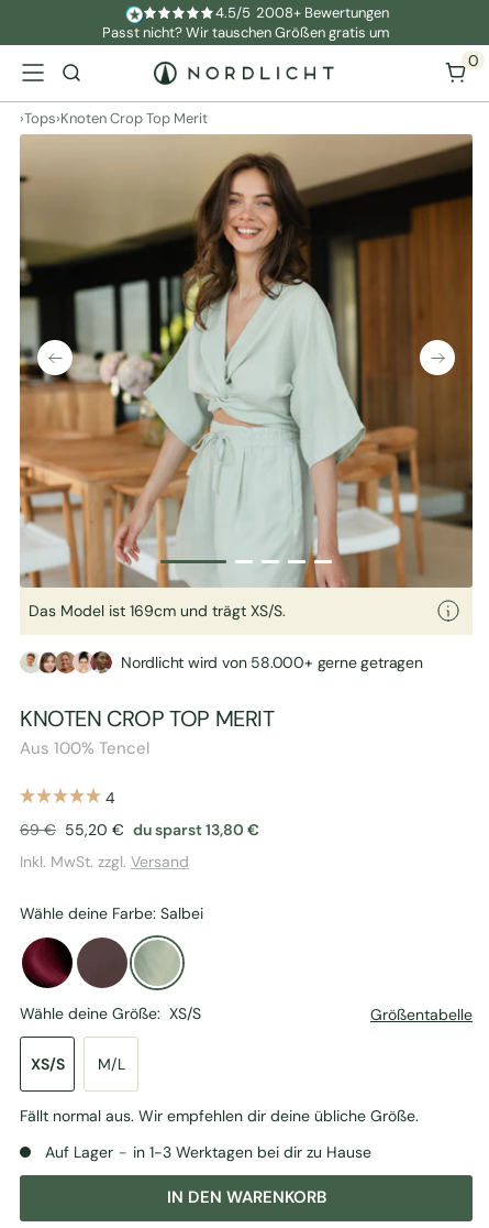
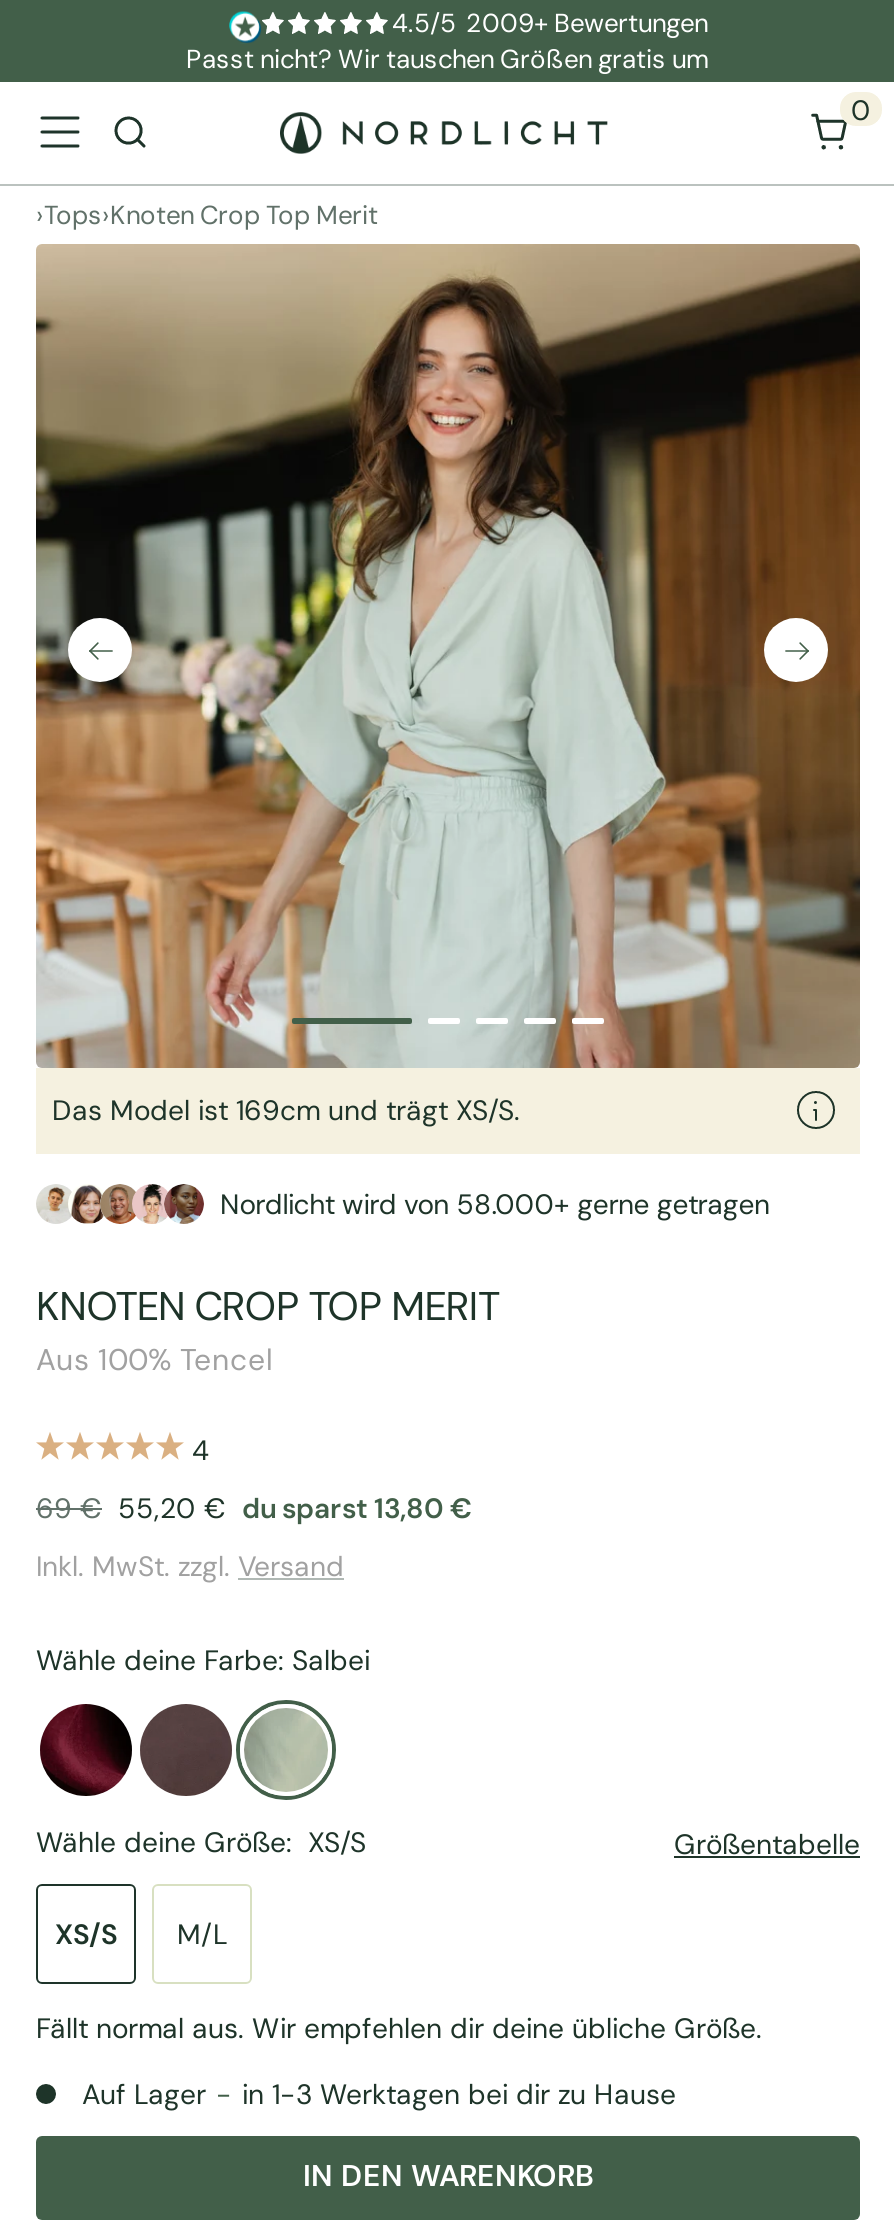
[215,3,389,22] 4.5/5 2008+ Bewertungen -> [392,6,708,40] 4.5/5 2009+ Bewertungen

